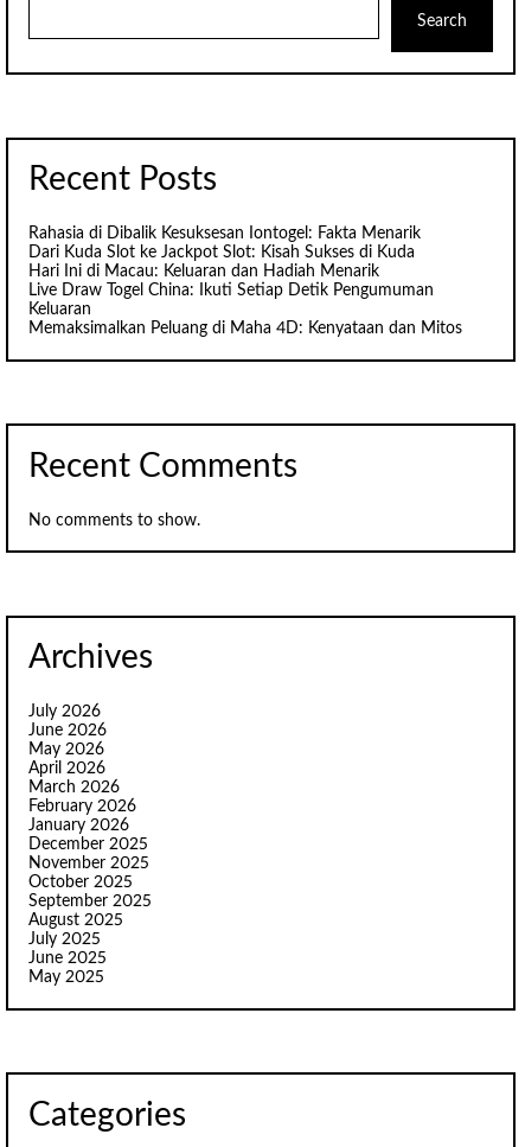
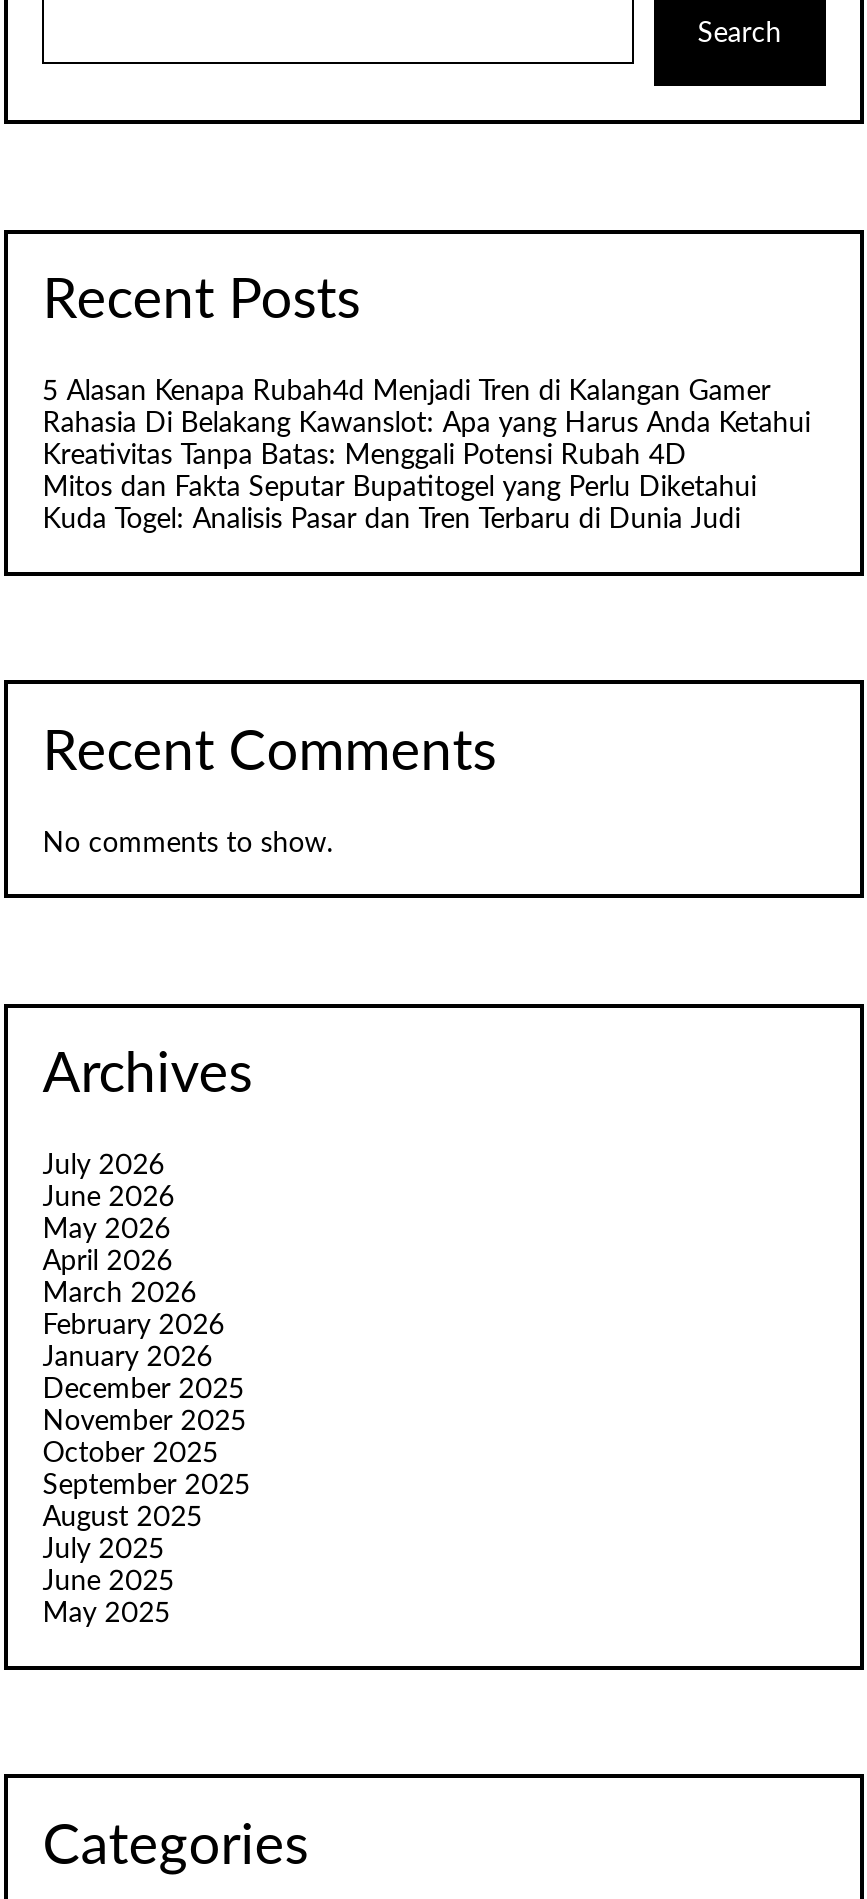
[29,226,462,337] Rahasia di Dibalik Kesuksesan Iontogel: Fakta Menarik | Dari Kuda Slot ke Jackpot Slot: Kisah Sukses di Kuda | Hari Ini di Macau: Keluaran dan Hadiah Menarik | Live Draw Togel China: Ikuti Setiap Detik Pengumuman | Keluaran | Memaksimalkan Peluang di Maha 4D: Kenyataan dan Mitos -> [42,379,810,535] 5 Alasan Kenapa Rubah4d Menjadi Tren di Kalangan Gamer | Rahasia Di Belakang Kawanslot: Apa yang Harus Anda Ketahui | Kreativitas Tanpa Batas: Menggali Potensi Rubah 4D | Mitos dan Fakta Seputar Bupatitogel yang Perlu Diketahui | Kuda Togel: Analisis Pasar dan Tren Terbaru di Dunia Judi

